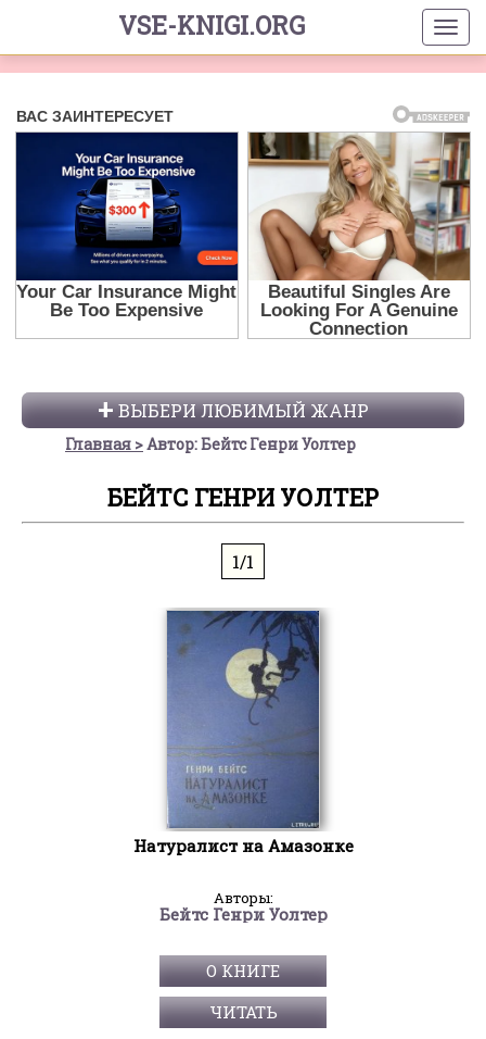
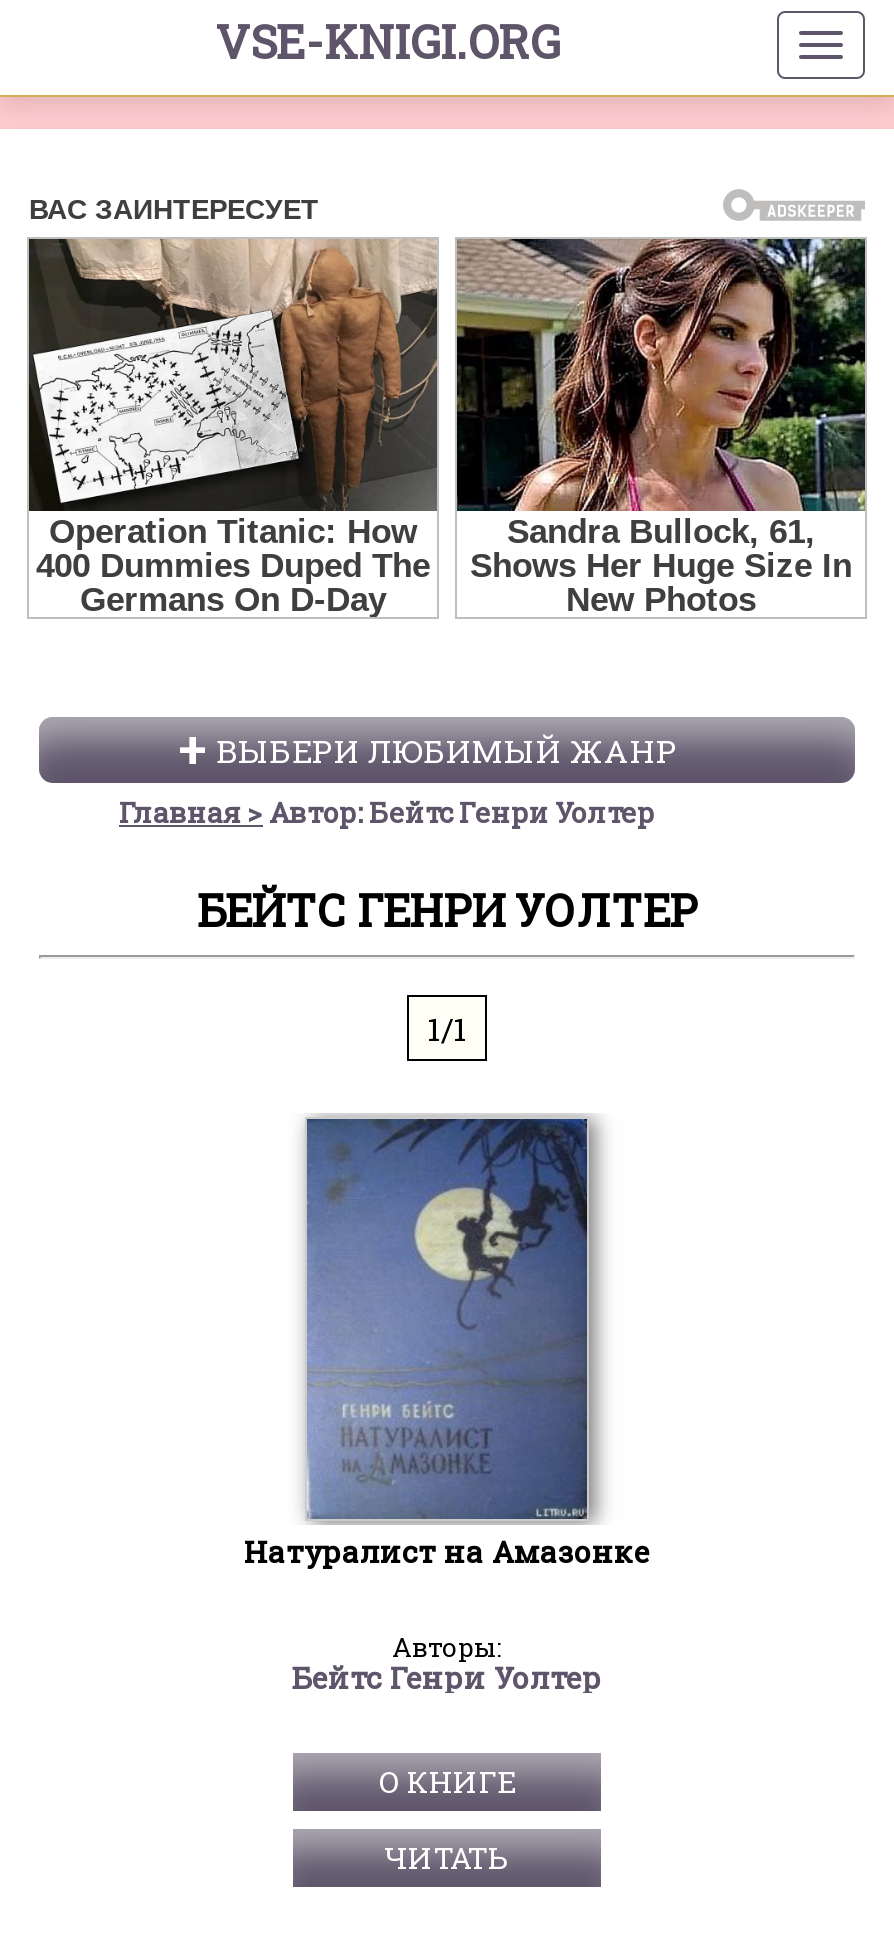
[16,132,239,338] [image] -> [27,237,439,619] [image]
[248,132,471,336] [image] -> [455,237,867,611] [image]

